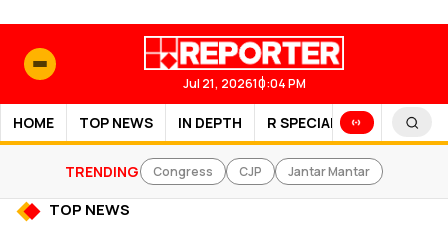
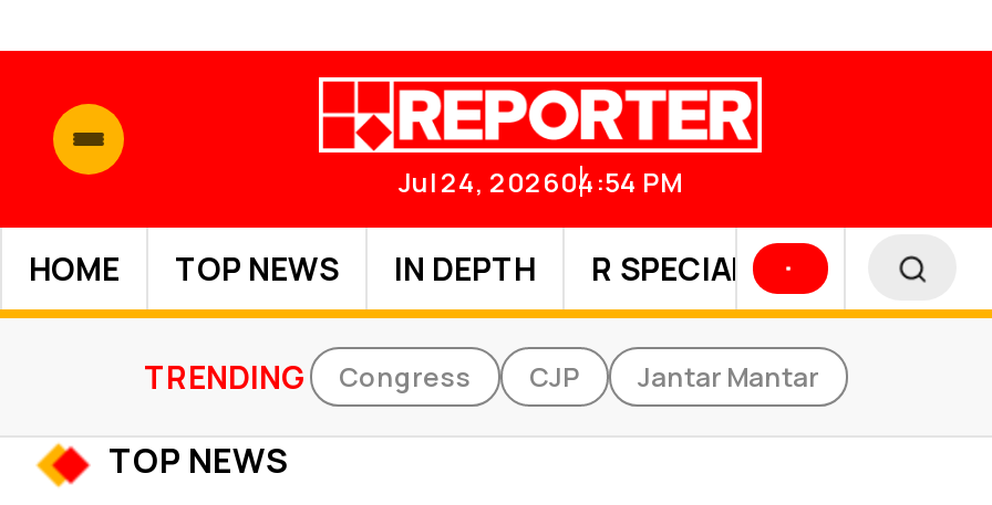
[182,75,305,92] Jul 21, 202610:04 PM -> [399,163,682,201] Jul 24, 202604:54 PM

